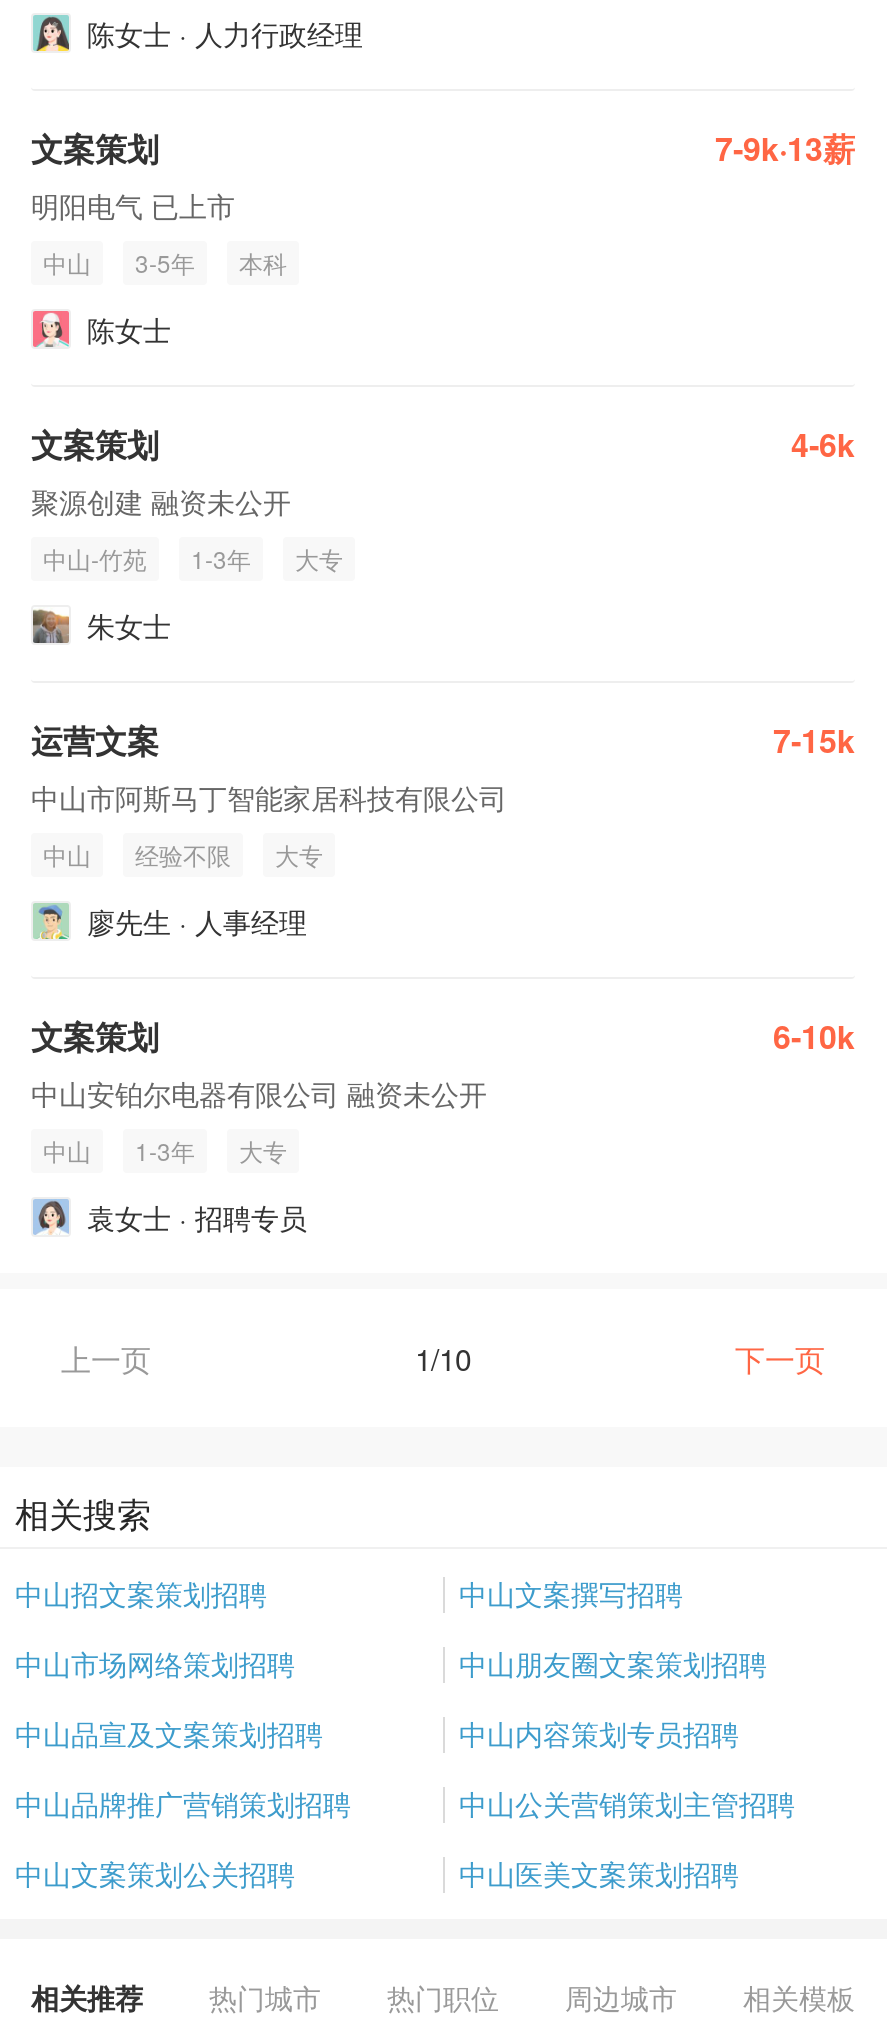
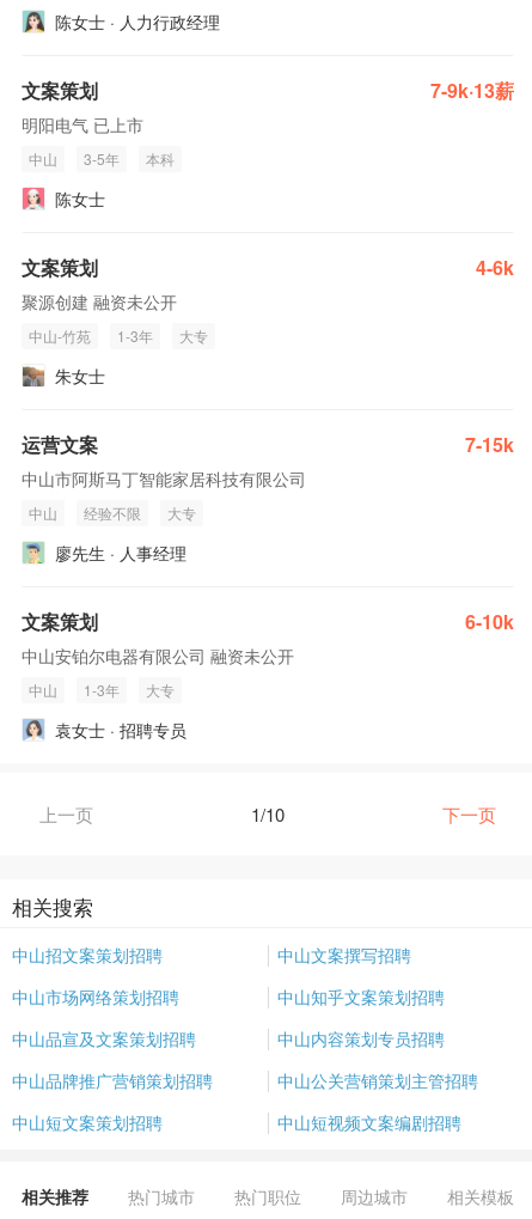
[459,1643,767,1683] 中山朋友圈文案策划招聘 -> [277,985,445,1008] 中山知乎文案策划招聘
[15,1853,739,1893] 中山文案策划公关招聘 | 中山医美文案策划招聘 -> [12,1110,461,1134] 中山短文案策划招聘 | 中山短视频文案编剧招聘

